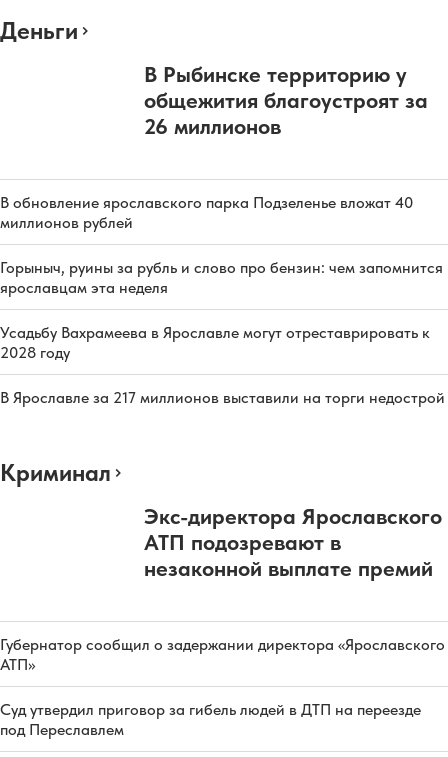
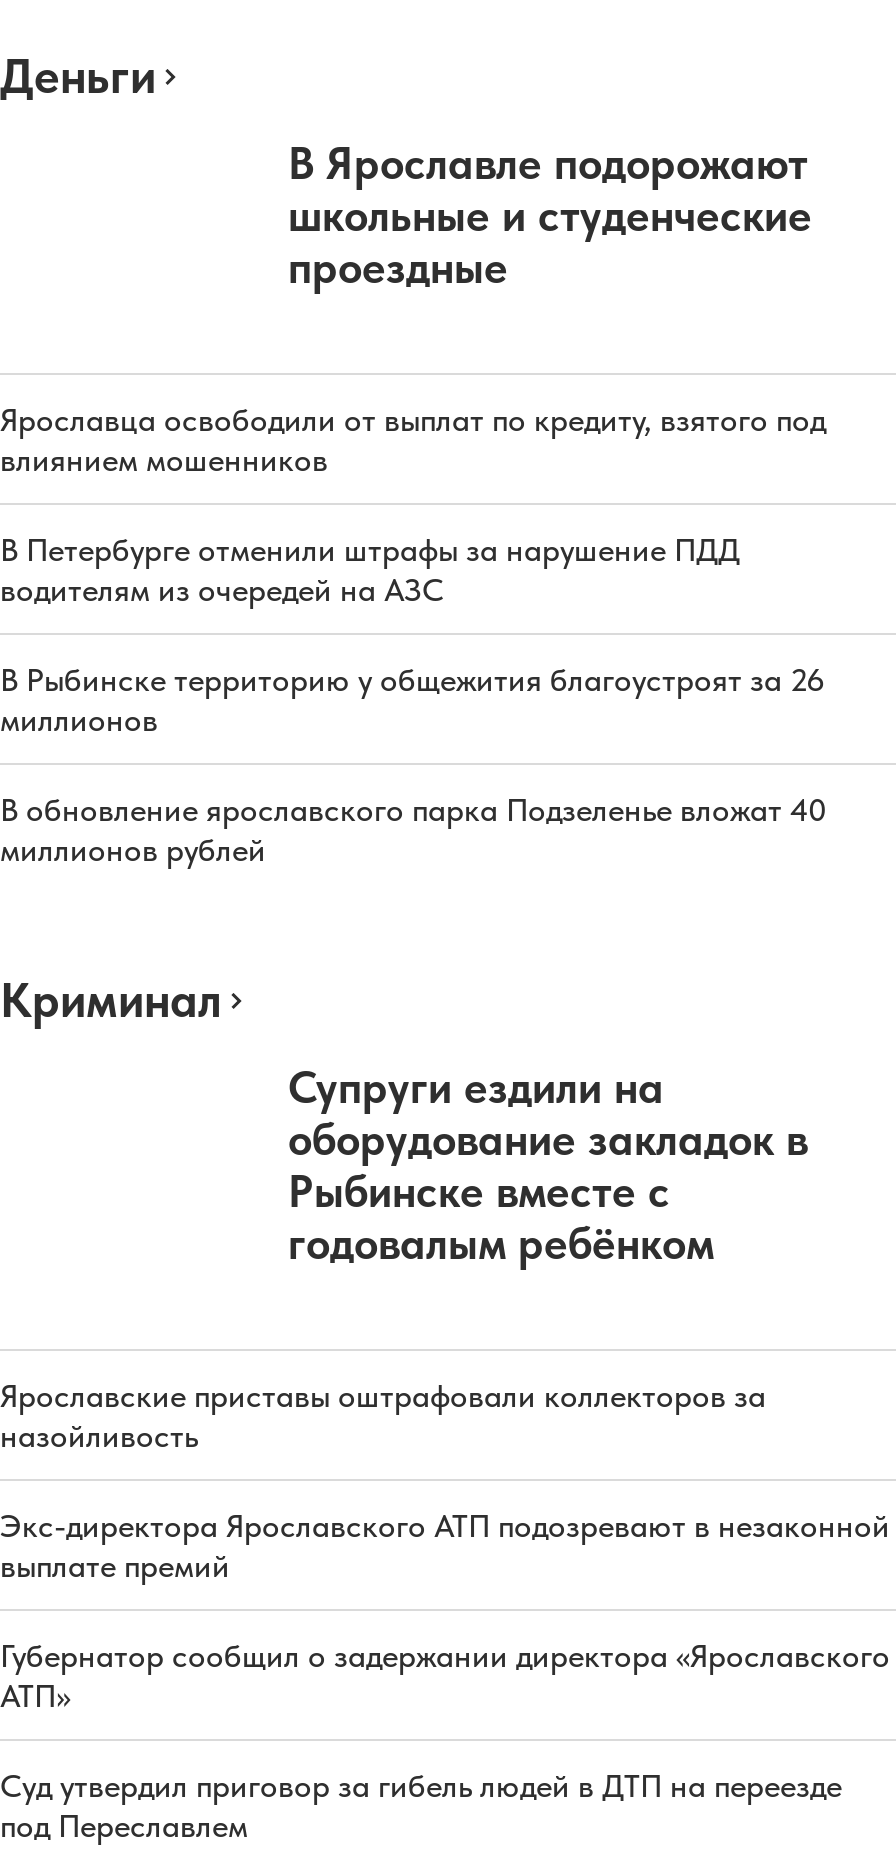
[144,61,428,139] В Рыбинске территорию у | общежития благоустроят за | 26 миллионов -> [0,136,826,738] В Ярославле подорожают | школьные и студенческие | проездные | Ярославца освободили от выплат по кредиту, взятого под | влиянием мошенников | В Петербурге отменили штрафы за нарушение ПДД | водителям из очередей на АЗС | В Рыбинске территорию у общежития благоустроят за 26 | миллионов
moved [0,193,413,232] -> [0,790,826,868]: В обновление ярославского парка Подзеленье вложат 40 | миллионов рублей
[0,258,445,407] Горыныч, руины за рубль и слово про бензин: чем запомнится | ярославцам эта неделя | Усадьбу Вахрамеева в Ярославле могут отреставрировать к | 2028 году | В Ярославле за 217 миллионов выставили на торги недострой -> none
[144,503,442,581] Экс-директора Ярославского | АТП подозревают в | незаконной выплате премий -> [0,1060,890,1584] Супруги ездили на | оборудование закладок в | Рыбинске вместе с | годовалым ребёнком | Ярославские приставы оштрафовали коллекторов за | назойливость | Экс-директора Ярославского АТП подозревают в незаконной | выплате премий

